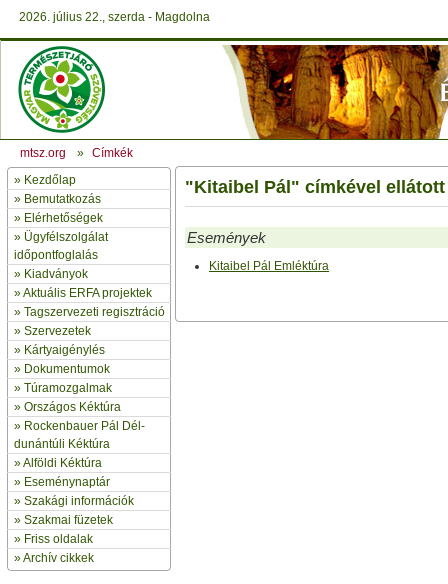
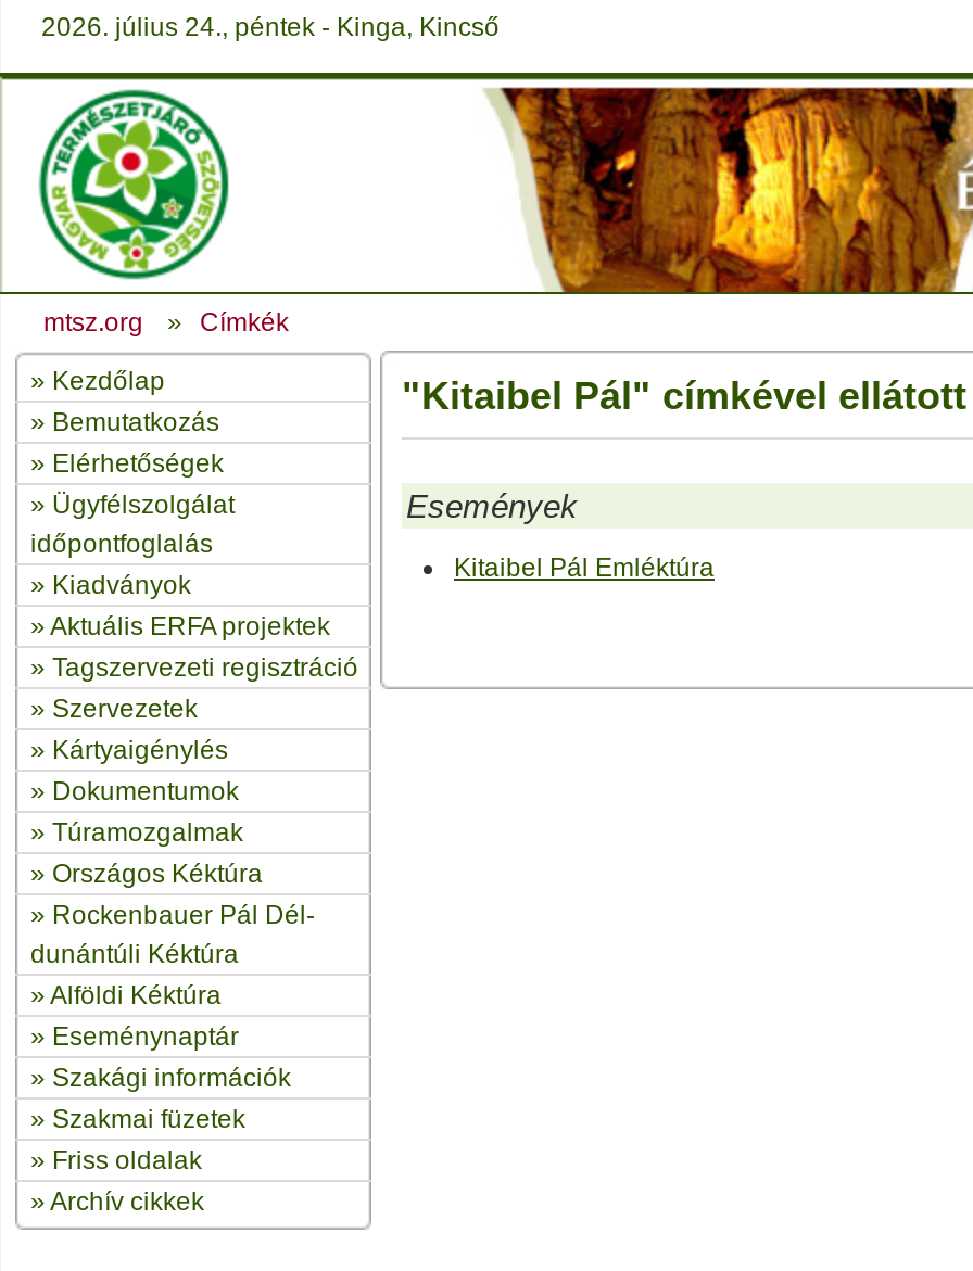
[19,10,210,24] 2026. július 22., szerda - Magdolna -> [41,12,500,42] 2026. július 24., péntek - Kinga, Kincső

